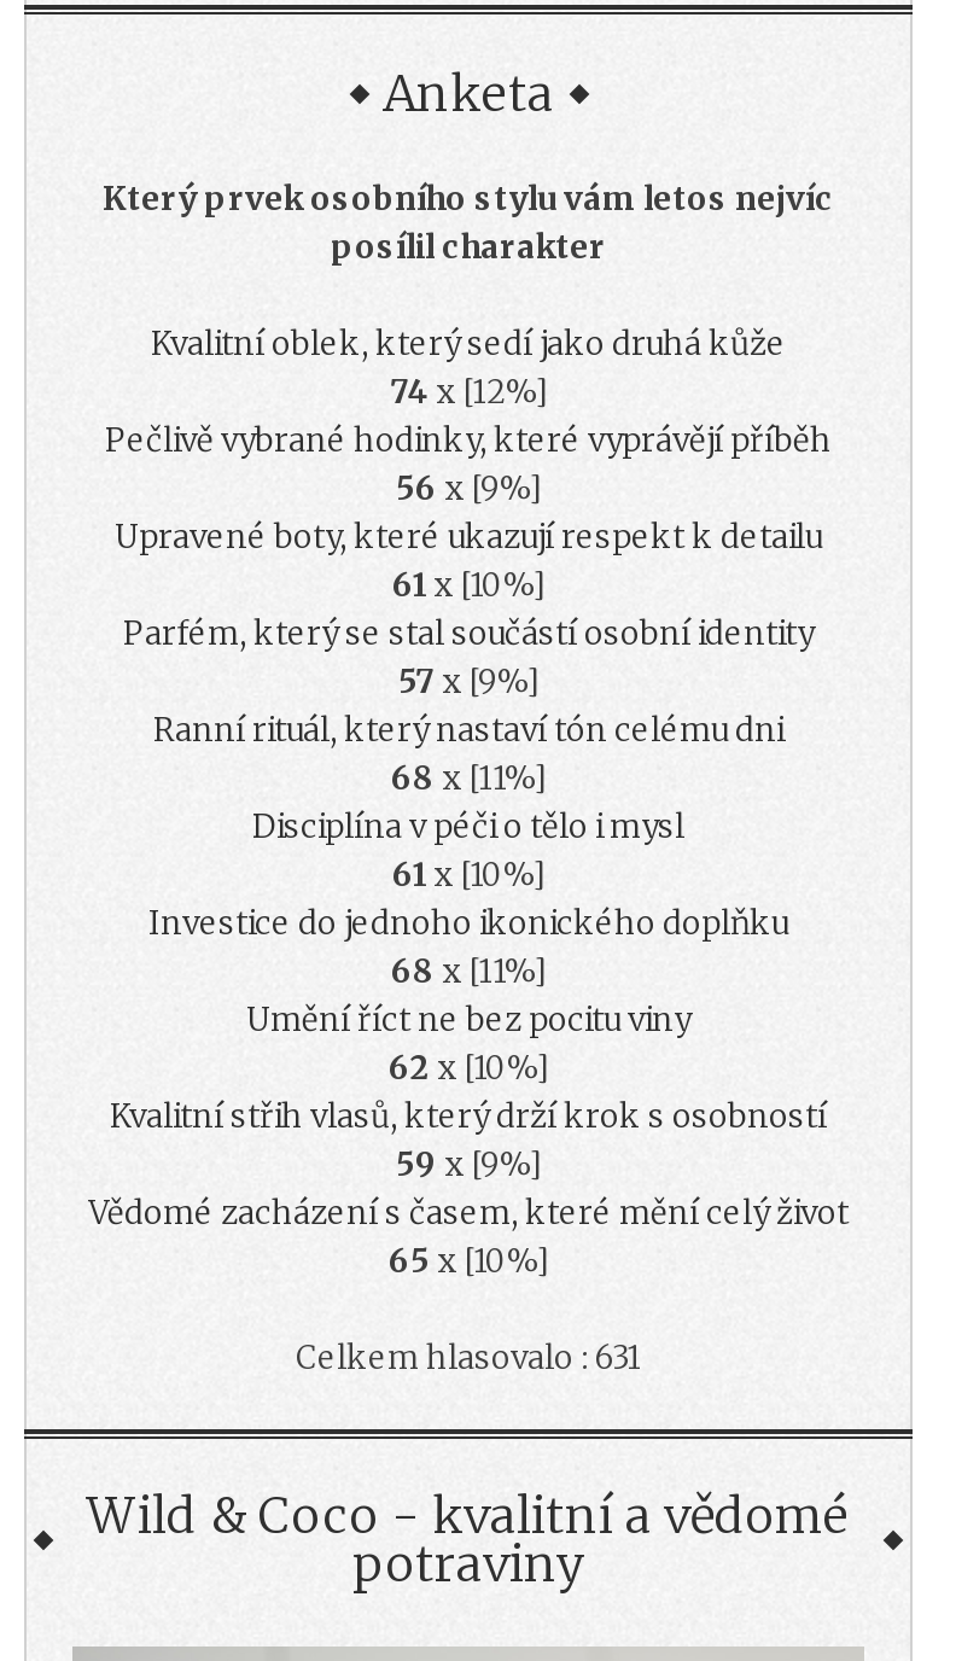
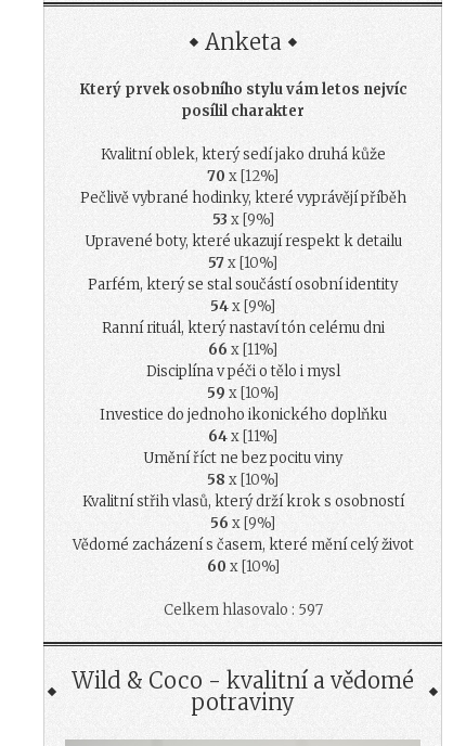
[390,373,547,414] 74 x [12%] -> [207,168,279,186] 70 x [12%]
[396,470,541,511] 56 x [9%] -> [212,211,274,229] 53 x [9%]
[392,566,544,607] 61 x [10%] -> [208,254,277,273] 57 x [10%]
[398,663,538,704] 57 x [9%] -> [210,298,275,316] 54 x [9%]
[391,759,546,800] 68 x [11%] -> [208,341,277,359] 66 x [11%]
[392,856,544,897] 61 x [10%] -> [207,384,279,403] 59 x [10%]
[391,952,546,993] 68 x [11%] -> [208,428,277,446] 64 x [11%]
[389,1049,548,1090] 62 x [10%] -> [207,471,279,490] 58 x [10%]
[396,1146,541,1187] 59 x [9%] -> [210,515,275,533] 56 x [9%]
[389,1242,548,1283] 65 x [10%] -> [206,558,279,576] 60 x [10%]
[296,1339,641,1380] Celkem hlasovalo : 631 -> [163,601,322,620] Celkem hlasovalo : 597

